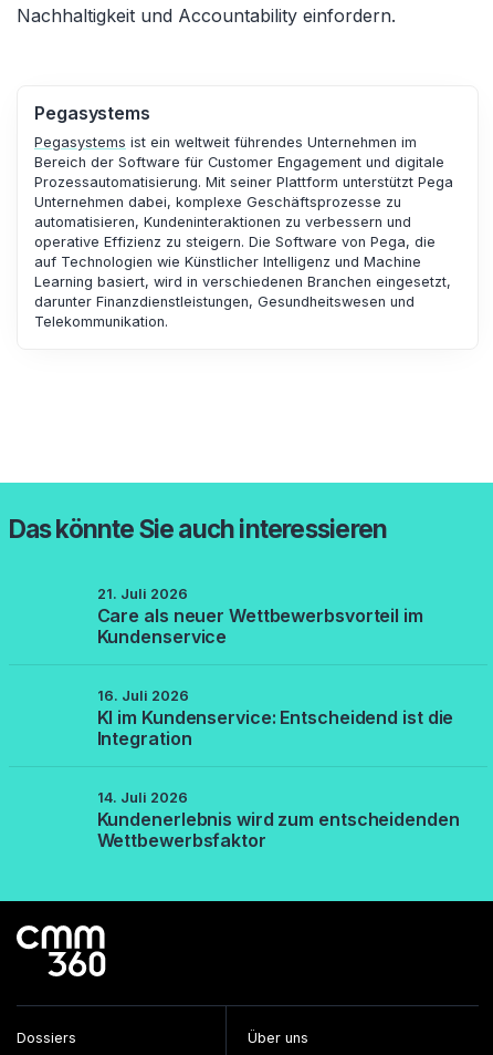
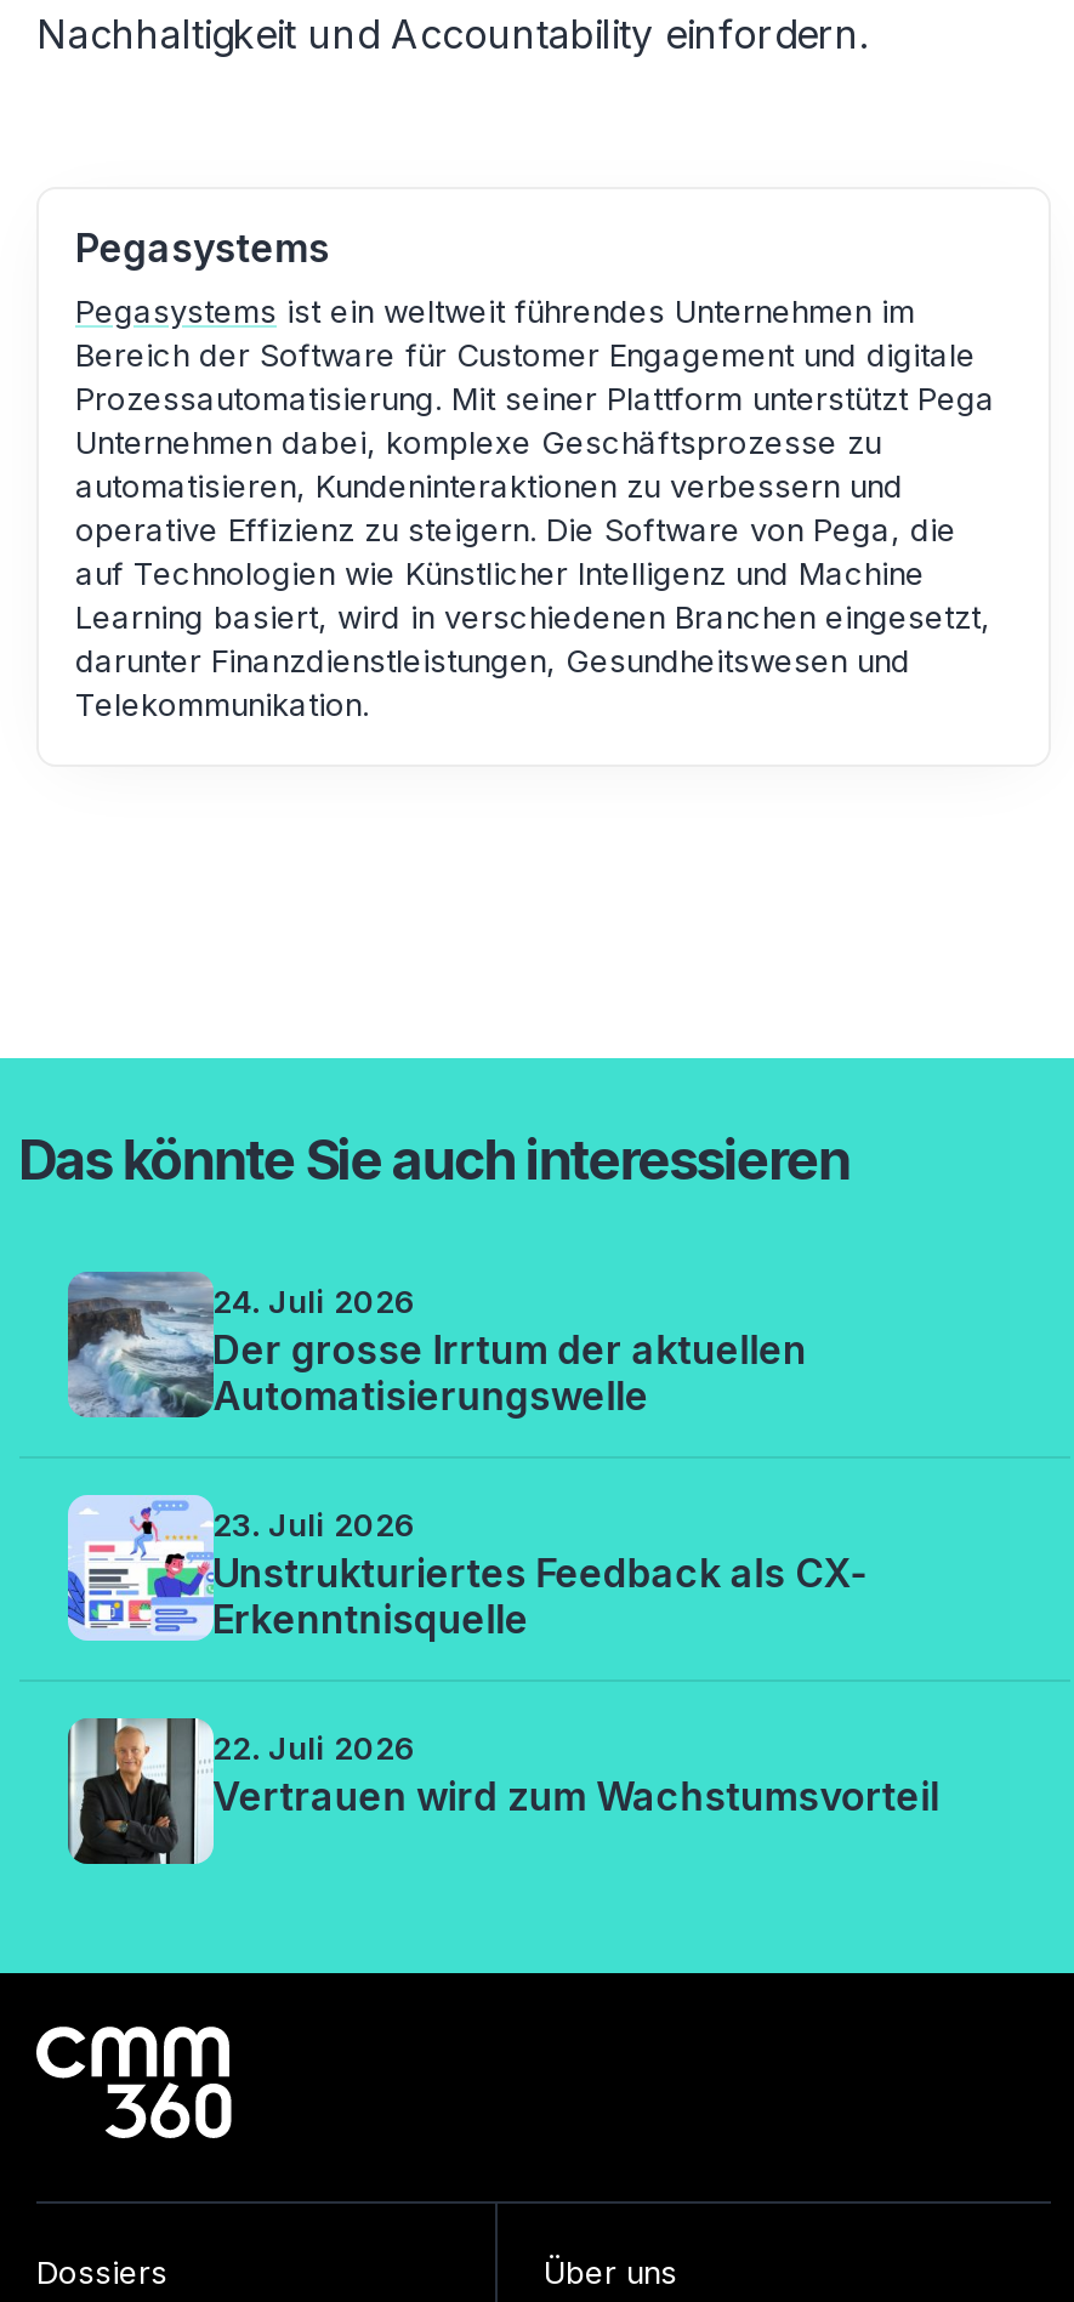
none -> [66,1272,177,1420] [image]
none -> [66,1493,177,1643] [image]
none -> [66,1716,177,1866] [image]
[97,585,423,647] 21. Juli 2026 | Care als neuer Wettbewerbsvorteil im | Kundenservice -> [212,1283,807,1419] 24. Juli 2026 | Der grosse Irrtum der aktuellen | Automatisierungswelle
[97,687,454,749] 16. Juli 2026 | KI im Kundenservice: Entscheidend ist die | Integration -> [212,1506,867,1642] 23. Juli 2026 | Unstrukturiertes Feedback als CX- | Erkenntnisquelle
[97,789,460,851] 14. Juli 2026 | Kundenerlebnis wird zum entscheidenden | Wettbewerbsfaktor -> [212,1729,939,1819] 22. Juli 2026 | Vertrauen wird zum Wachstumsvorteil

